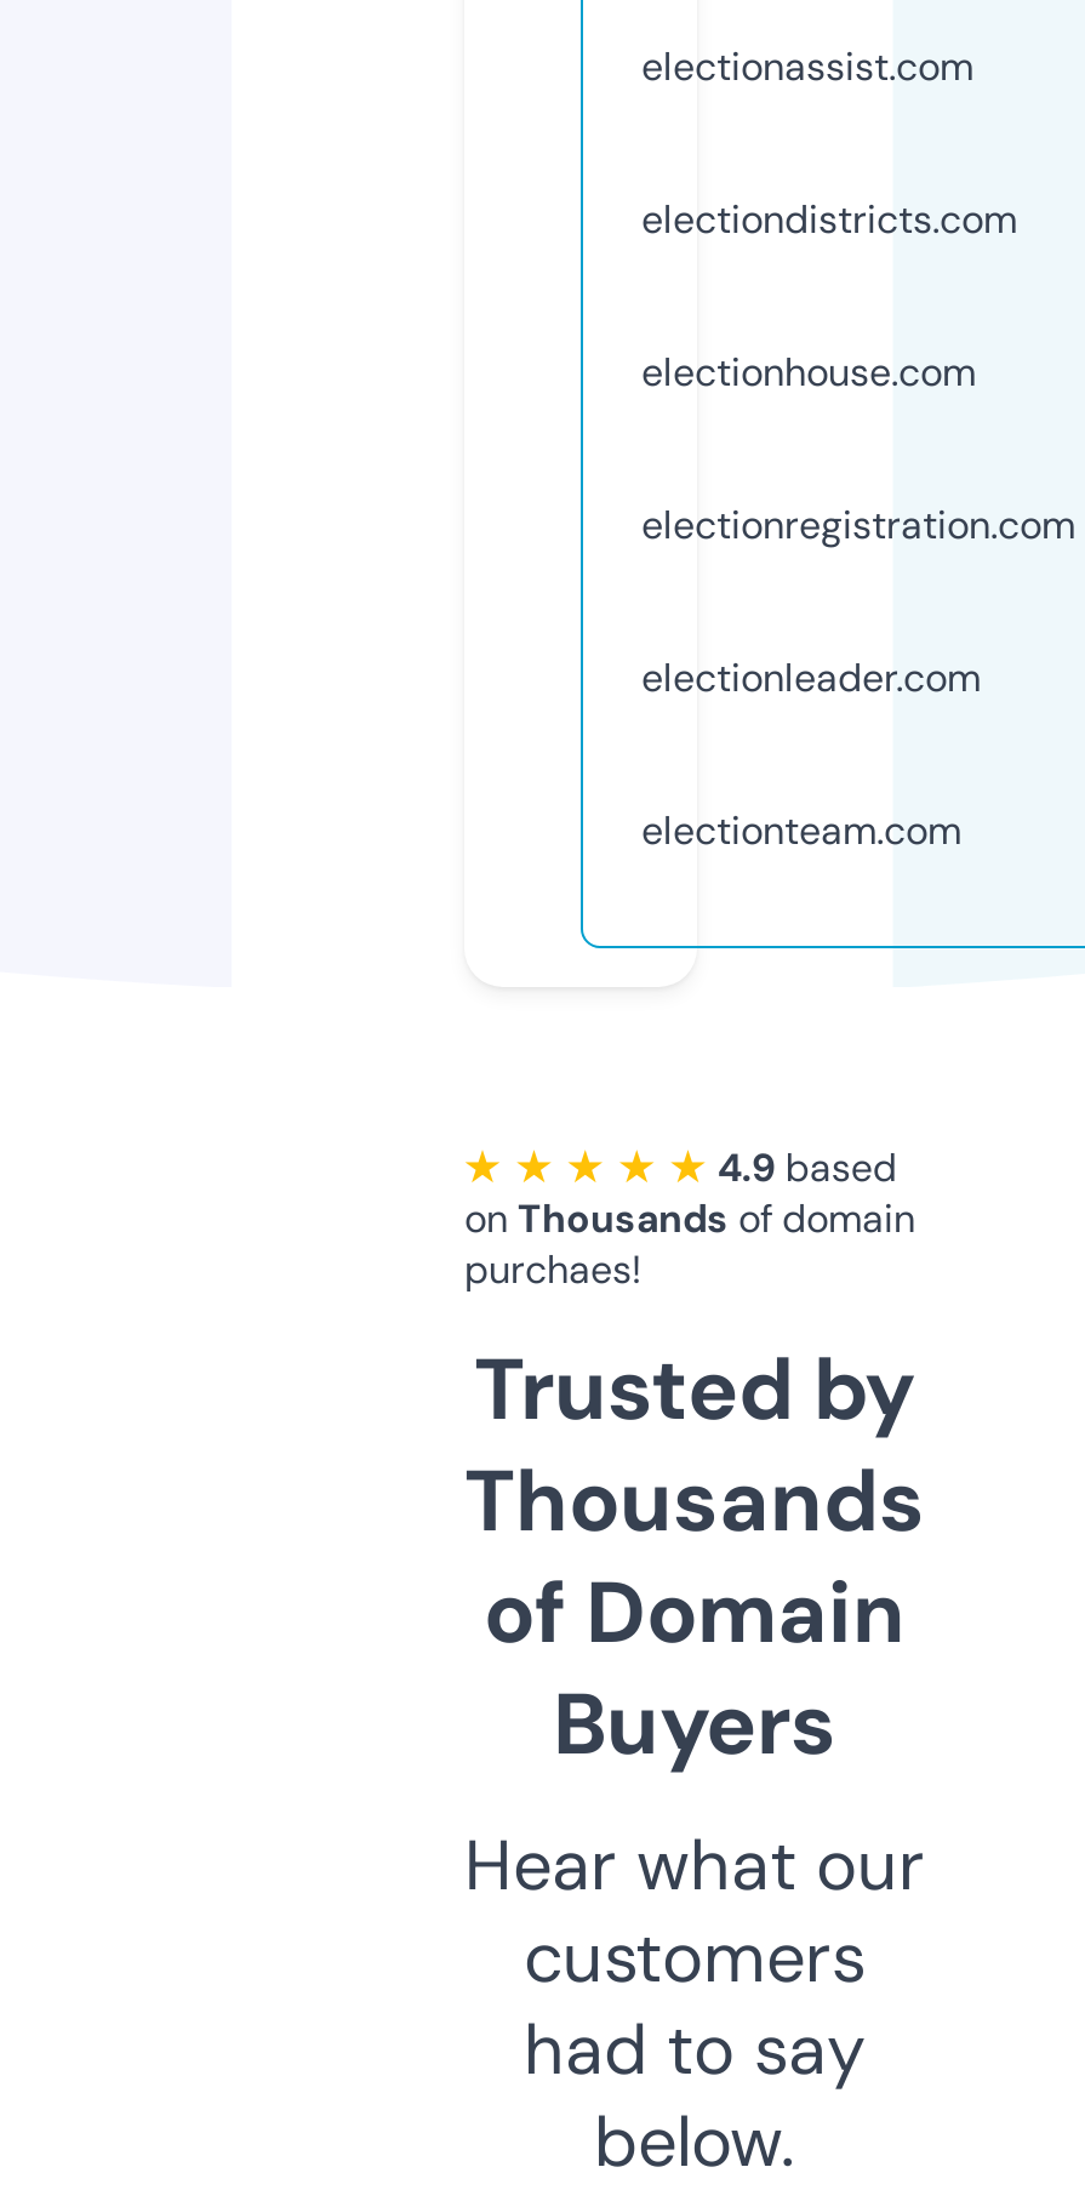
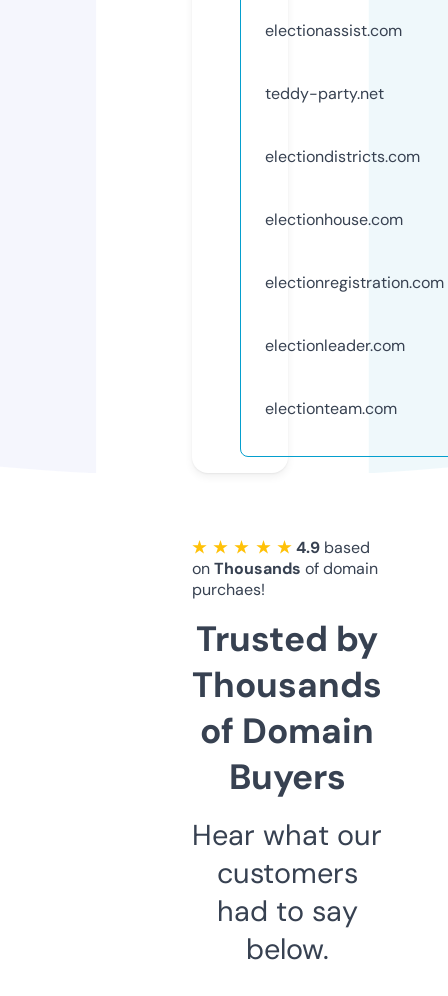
none -> [265,83,384,104] teddy-party.net

